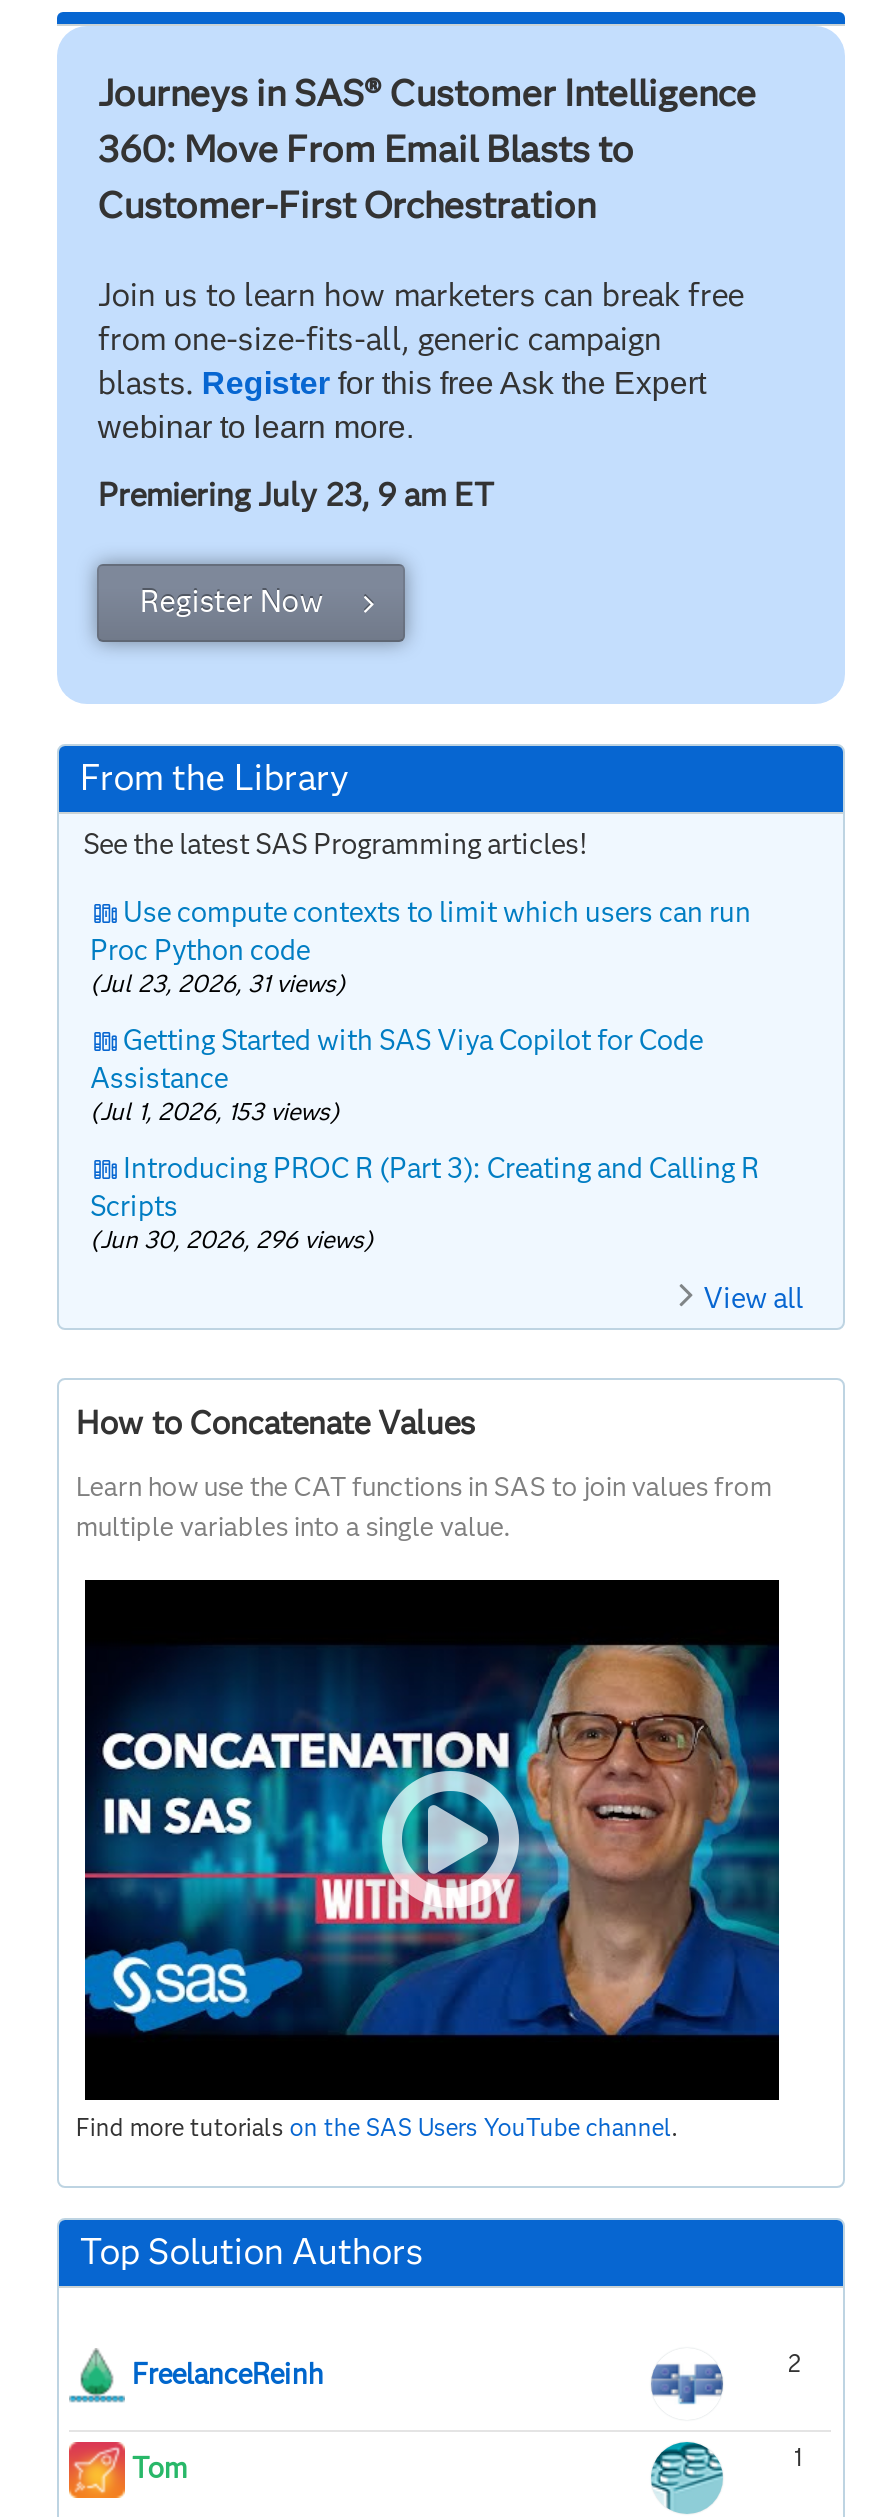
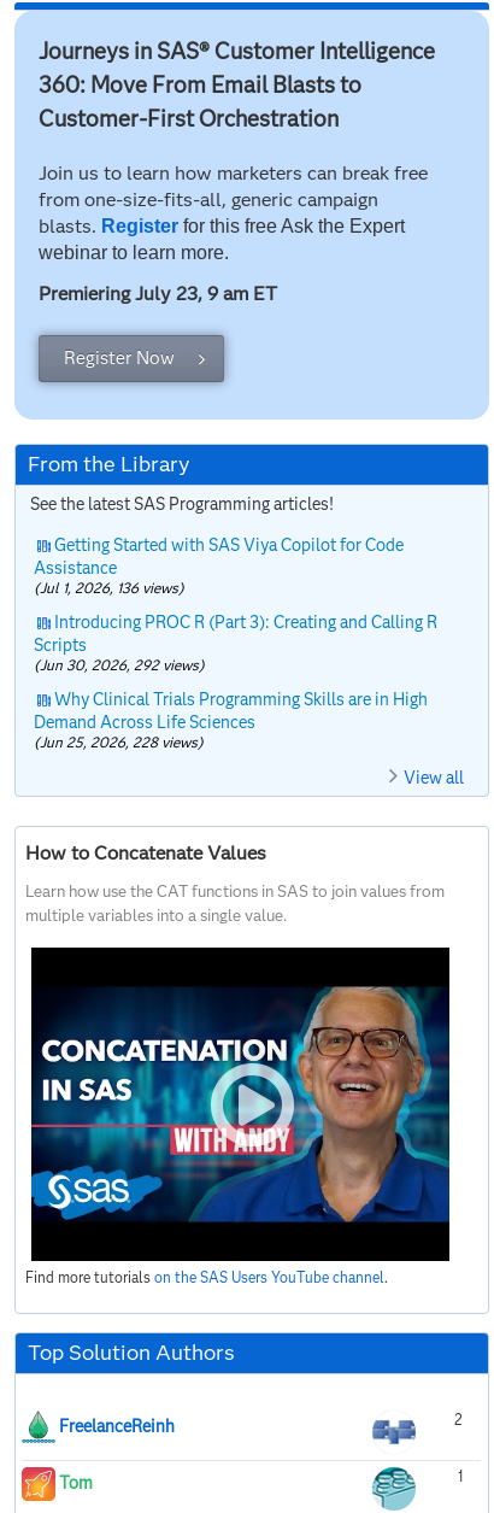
[90,894,751,998] Use compute contexts to limit which users can run | Proc Python code | (Jul 23, 2026, 31 views) -> none
moved [90,1022,703,1096] -> [34,534,404,579]: Getting Started with SAS Viya Copilot for Code | Assistance
[90,1096,340,1126] (Jul 1, 2026, 153 views) -> [34,579,185,597] (Jul 1, 2026, 136 views)
moved [90,1150,759,1224] -> [34,611,437,656]: Introducing PROC R (Part 3): Creating and Calling R | Scripts
[90,1224,374,1254] (Jun 30, 2026, 296 views) -> [34,656,428,751] (Jun 30, 2026, 292 views) | Why Clinical Trials Programming Skills are in High | Demand Across Life Sciences | (Jun 25, 2026, 228 views)

